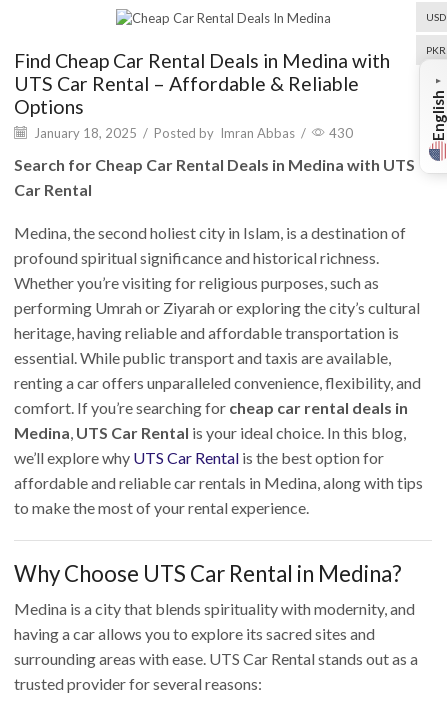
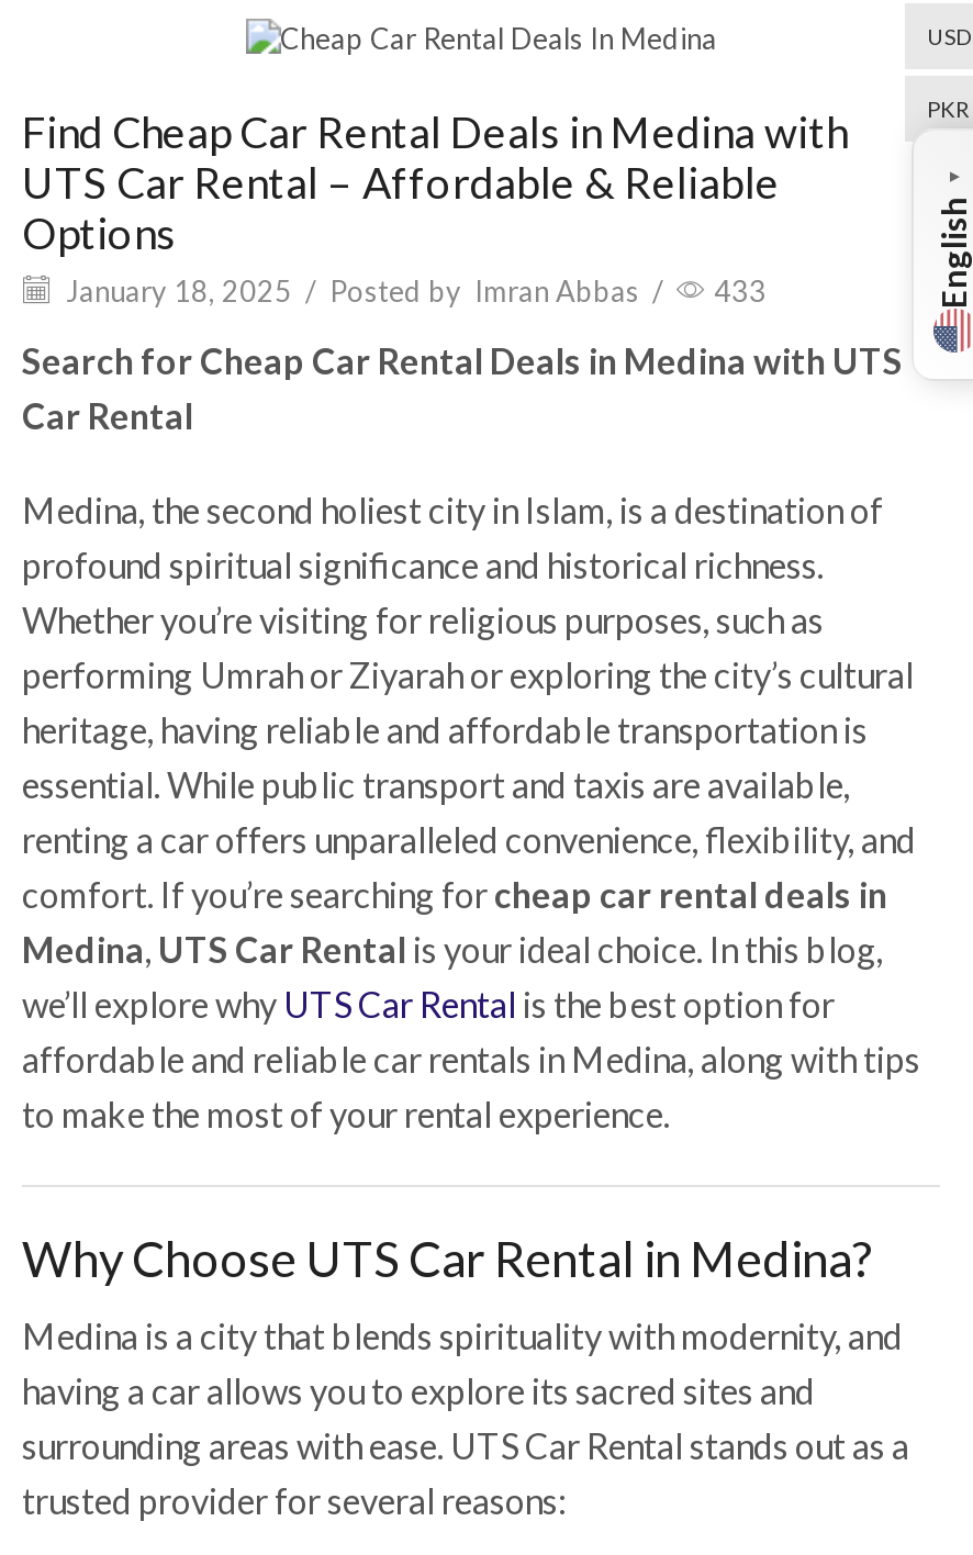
[31,124,353,140] January 18, 2025 / Posted by Imran Abbas / 430 -> [59,272,767,307] January 18, 2025 / Posted by Imran Abbas / 433

